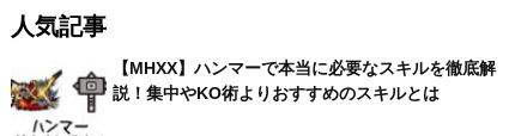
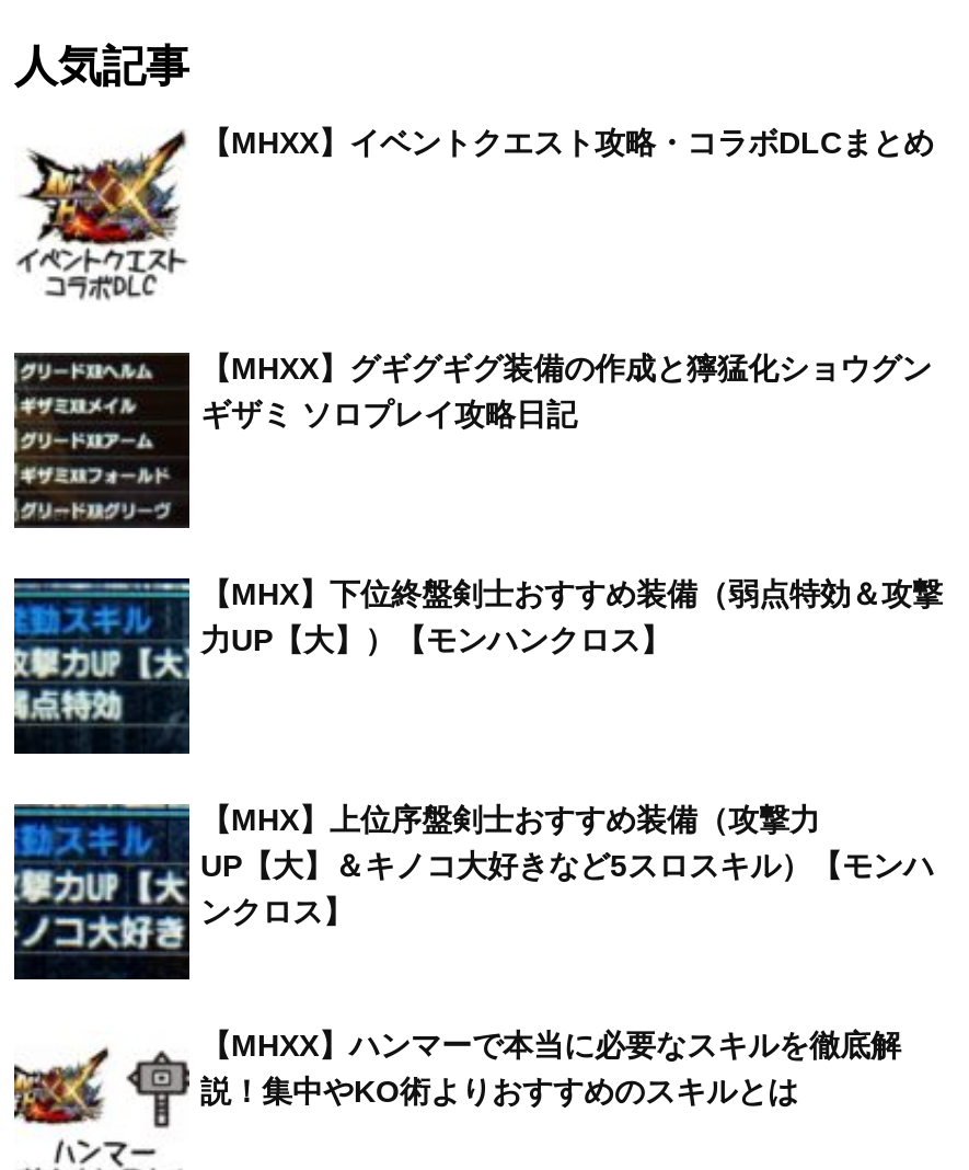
none -> [12,351,932,530] [image] | 【MHXX】グギグギグ装備の作成と獰猛化ショウグン | ギザミ ソロプレイ攻略日記
none -> [12,576,943,756] [image] | 【MHX】下位終盤剣士おすすめ装備（弱点特効＆攻撃 | 力UP【大】）【モンハンクロス】
none -> [12,802,934,995] [image] | 【MHX】上位序盤剣士おすすめ装備（攻撃力 | UP【大】＆キノコ大好きなど5スロスキル）【モンハ | ンクロス】
none -> [16,125,934,300] [image] | 【MHXX】イベントクエスト攻略・コラボDLCまとめ

